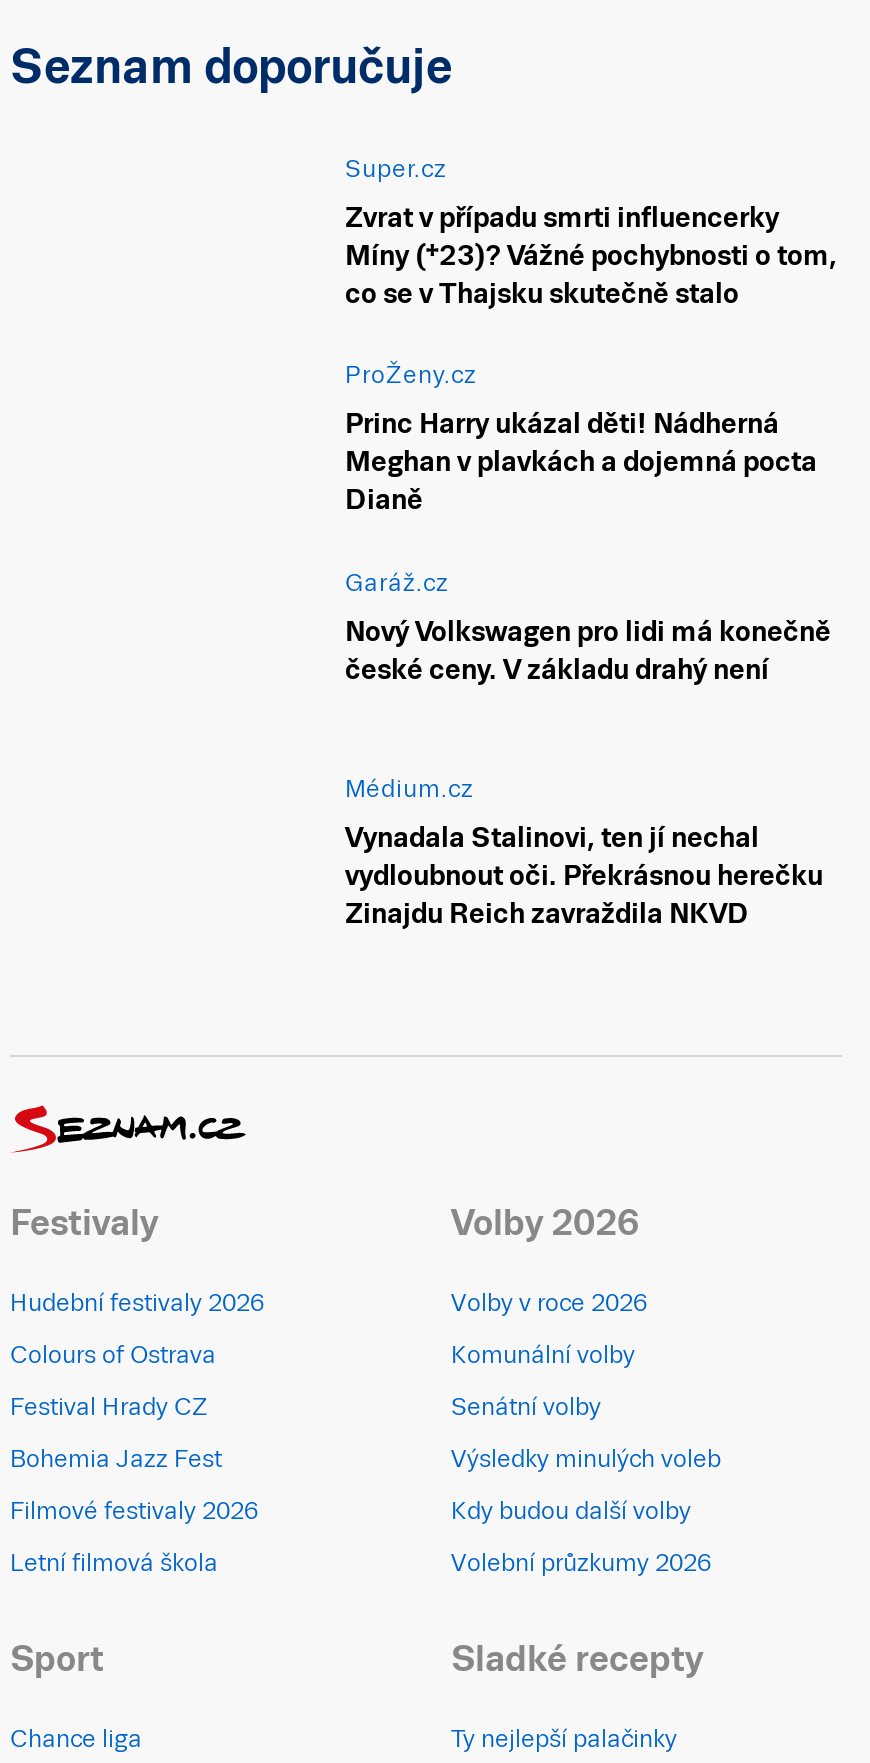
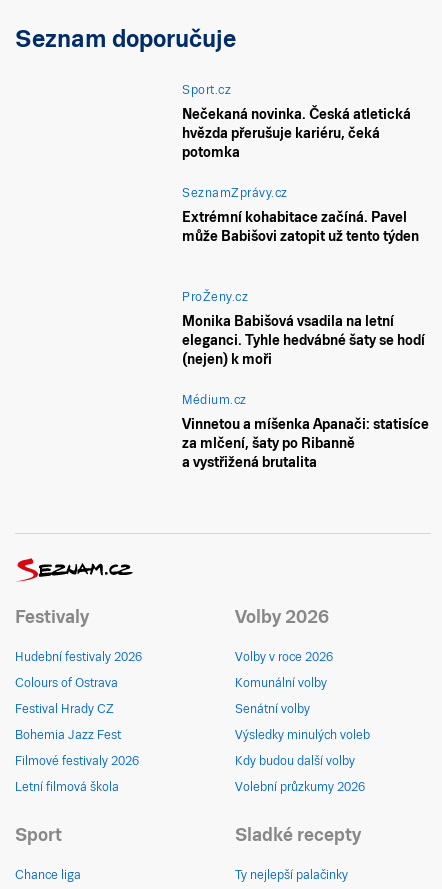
[345,155,837,309] Super.cz | Zvrat v případu smrti influencerky | Míny (†23)? Vážné pochybnosti o tom, | co se v Thajsku skutečně stalo -> [182,83,419,244] Sport.cz | Nečekaná novinka. Česká atletická | hvězda přerušuje kariéru, čeká | potomka | SeznamZprávy.cz | Extrémní kohabitace začíná. Pavel | může Babišovi zatopit už tento týden
moved [345,362,477,390] -> [182,290,248,304]: ProŽeny.cz
[345,408,831,685] Princ Harry ukázal děti! Nádherná | Meghan v plavkách a dojemná pocta | Dianě | Garáž.cz | Nový Volkswagen pro lidi má konečně | české ceny. V základu drahý není -> [182,313,425,367] Monika Babišová vsadila na letní | eleganci. Tyhle hedvábné šaty se hodí | (nejen) k moři
[345,822,823,930] Vynadala Stalinovi, ten jí nechal | vydloubnout oči. Překrásnou herečku | Zinajdu Reich zavraždila NKVD -> [182,416,429,470] Vinnetou a míšenka Apanači: statisíce | za mlčení, šaty po Ribanně | a vystřižená brutalita

